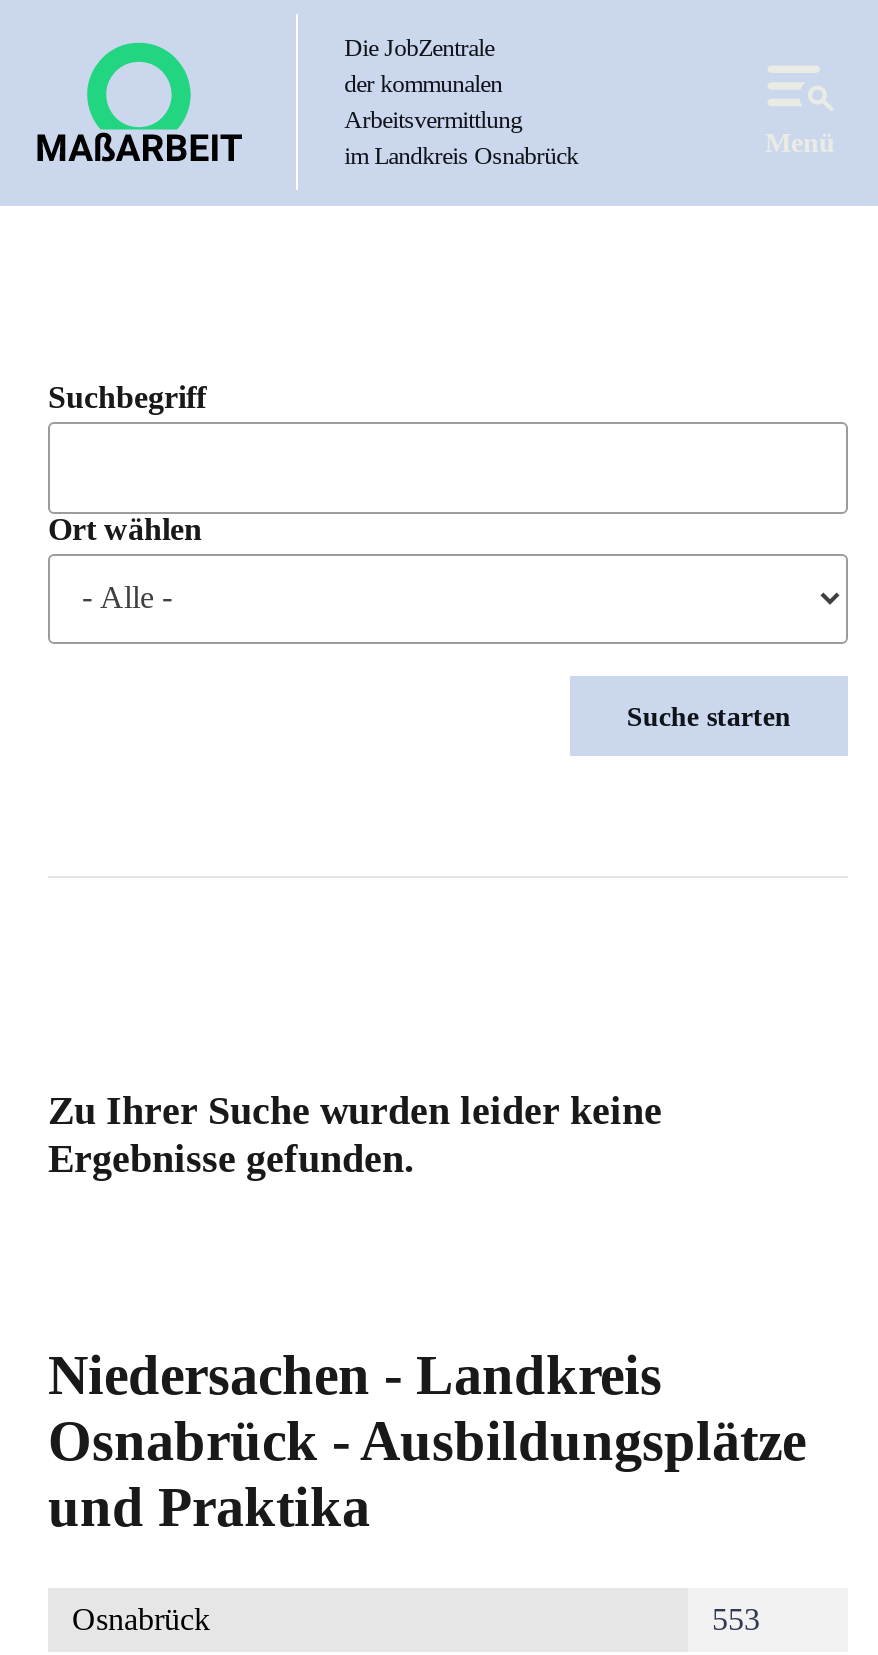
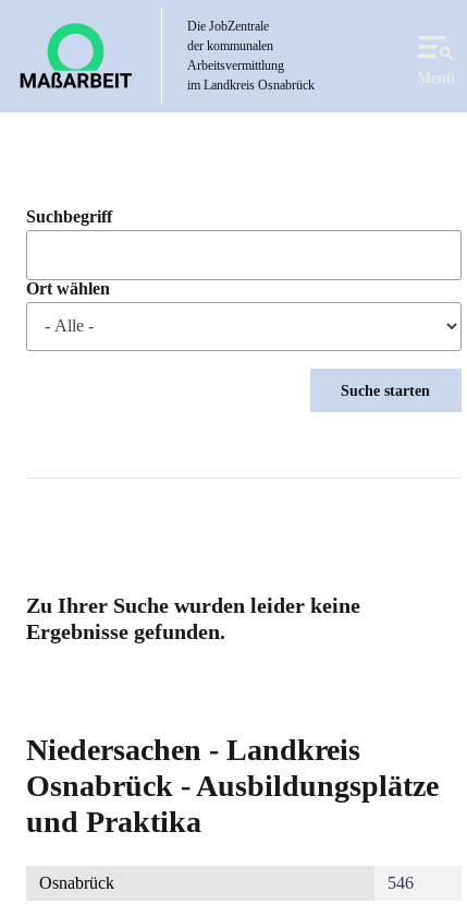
[712,1603,760,1637] 553 -> [388,874,414,892] 546

